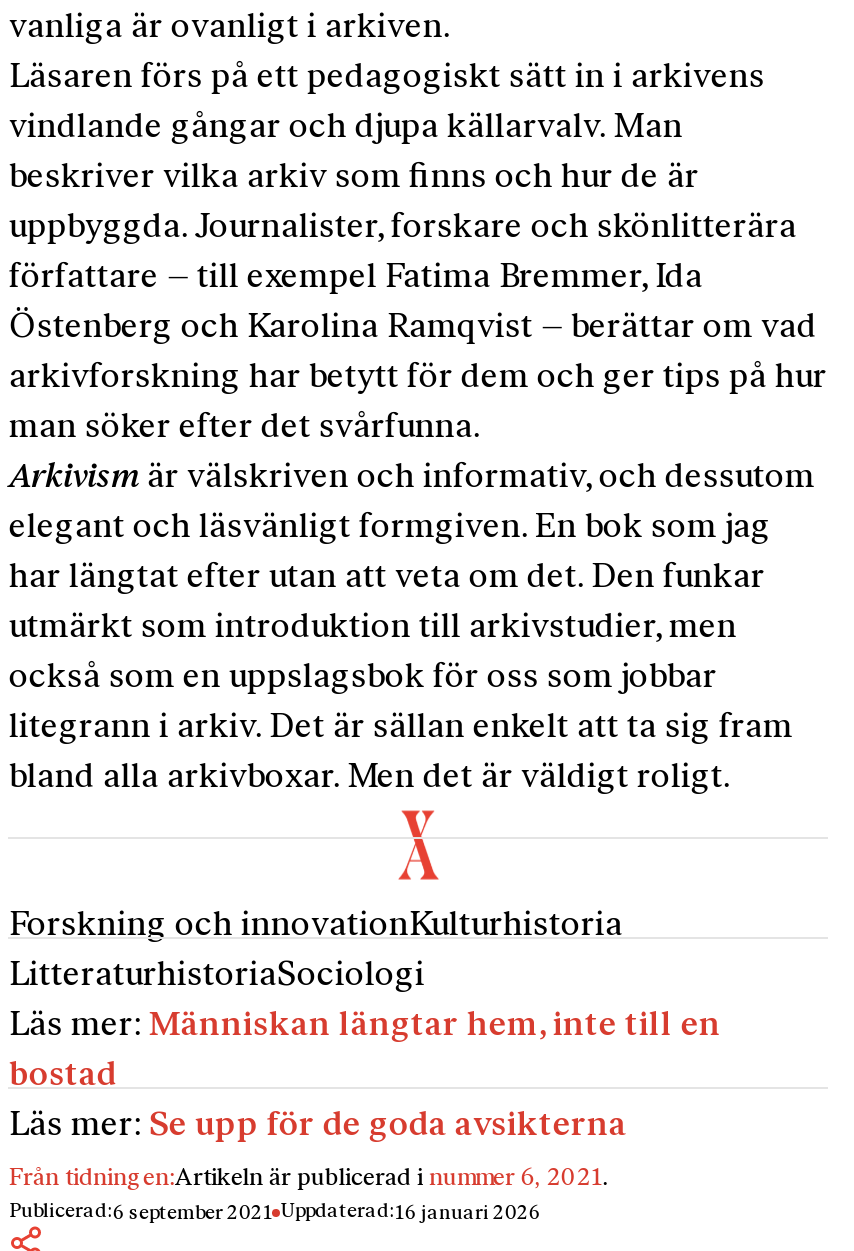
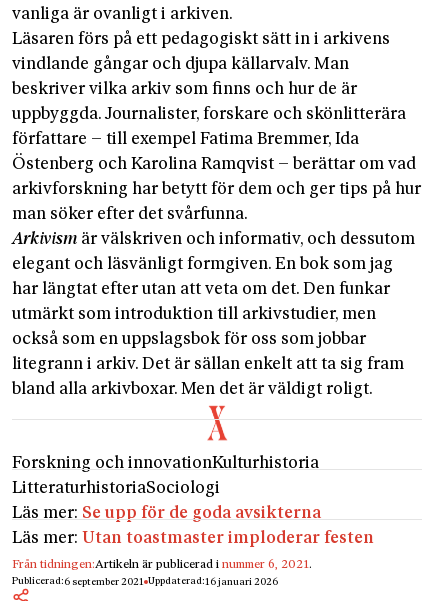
[9,1009,721,1093] Läs mer: Människan längtar hem, inte till en | bostad -> none
moved [9,1109,627,1143] -> [12,505,321,522]: Läs mer: Se upp för de goda avsikterna
none -> [12,530,374,547] Läs mer: Utan toastmaster imploderar festen

